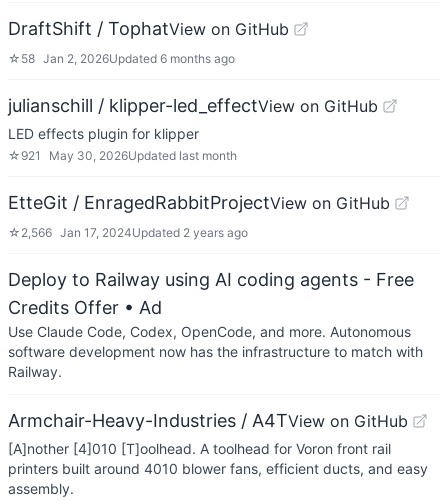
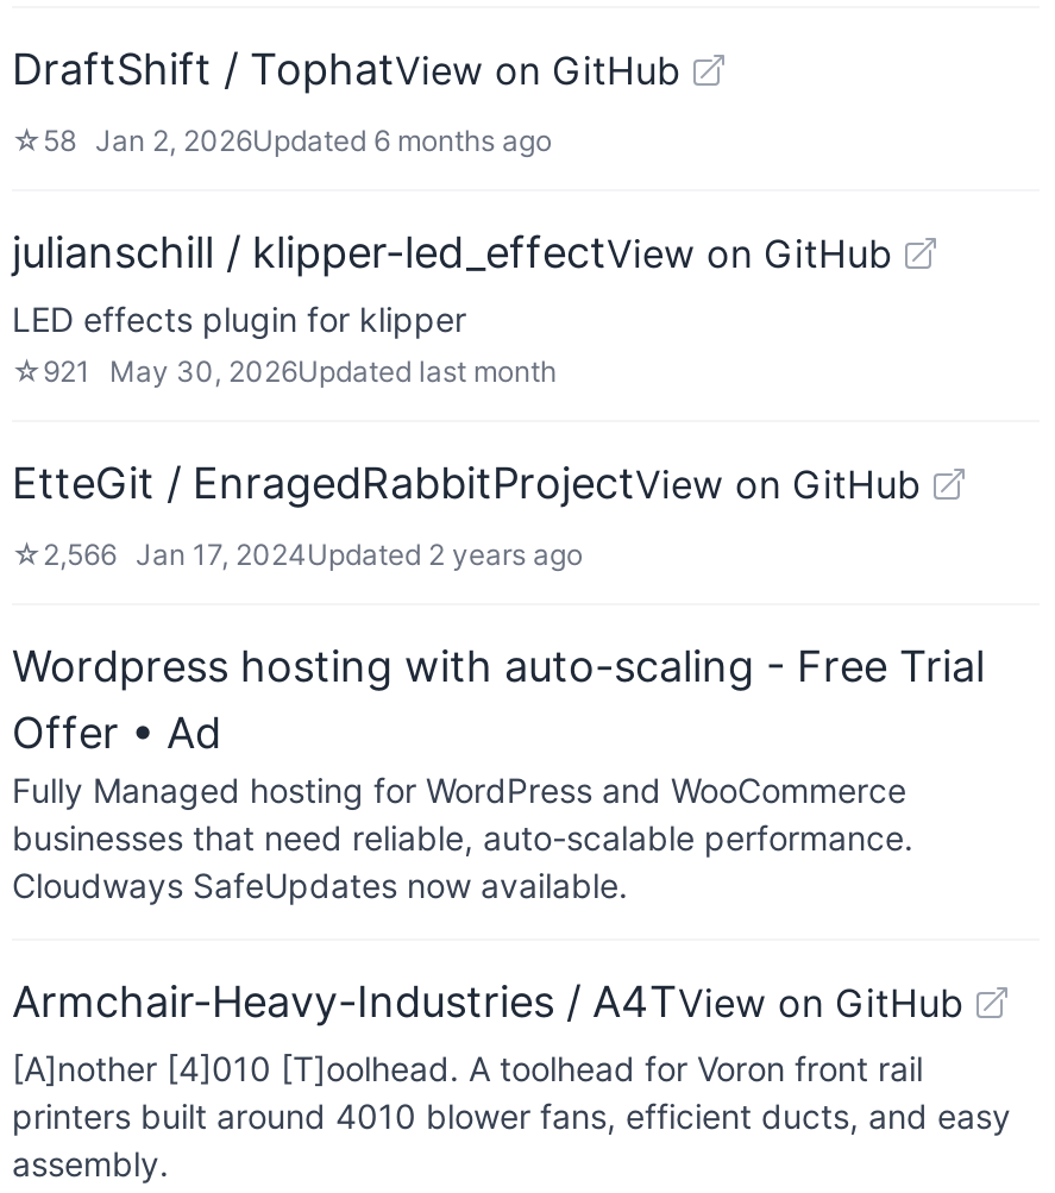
[8,269,423,380] Deploy to Railway using AI coding agents - Free | Credits Offer • Ad | Use Claude Code, Codex, OpenCode, and more. Autonomous | software development now has the infrastructure to match with | Railway. -> [12,641,985,905] Wordpress hosting with auto-scaling - Free Trial | Offer • Ad | Fully Managed hosting for WordPress and WooCommerce | businesses that need reliable, auto-scalable performance. | Cloudways SafeUpdates now available.

